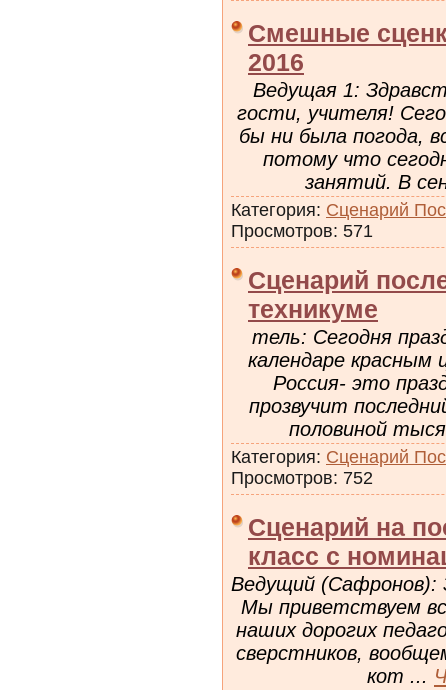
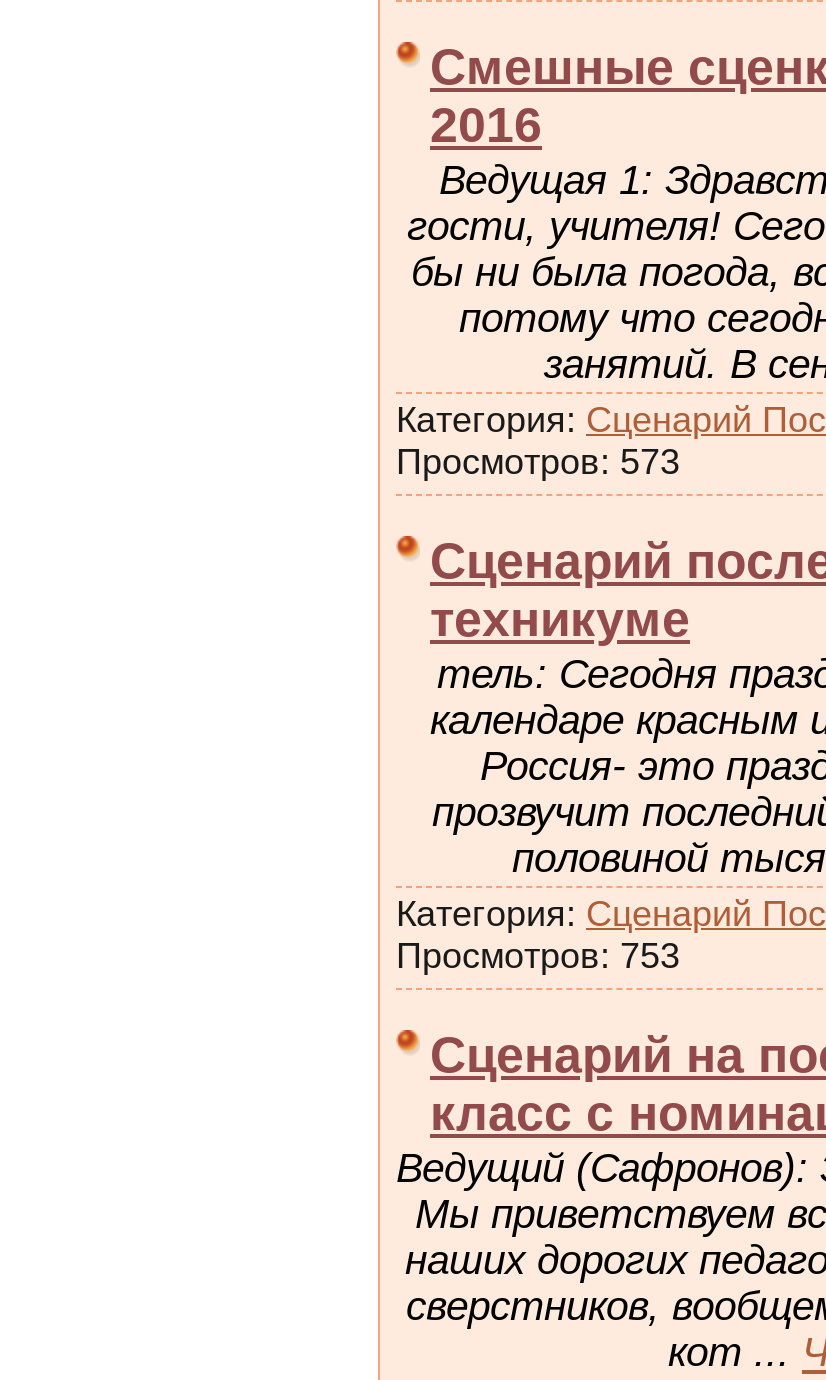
[231,221,373,241] Просмотров: 571 -> [396,441,680,481] Просмотров: 573
[231,468,373,488] Просмотров: 752 -> [396,935,680,975] Просмотров: 753

